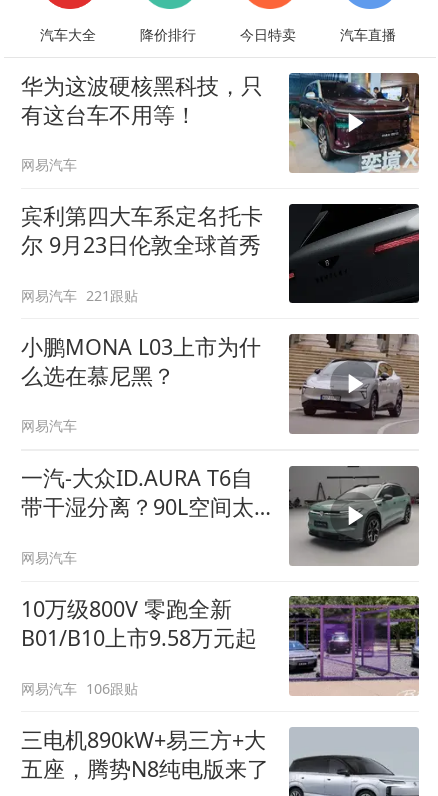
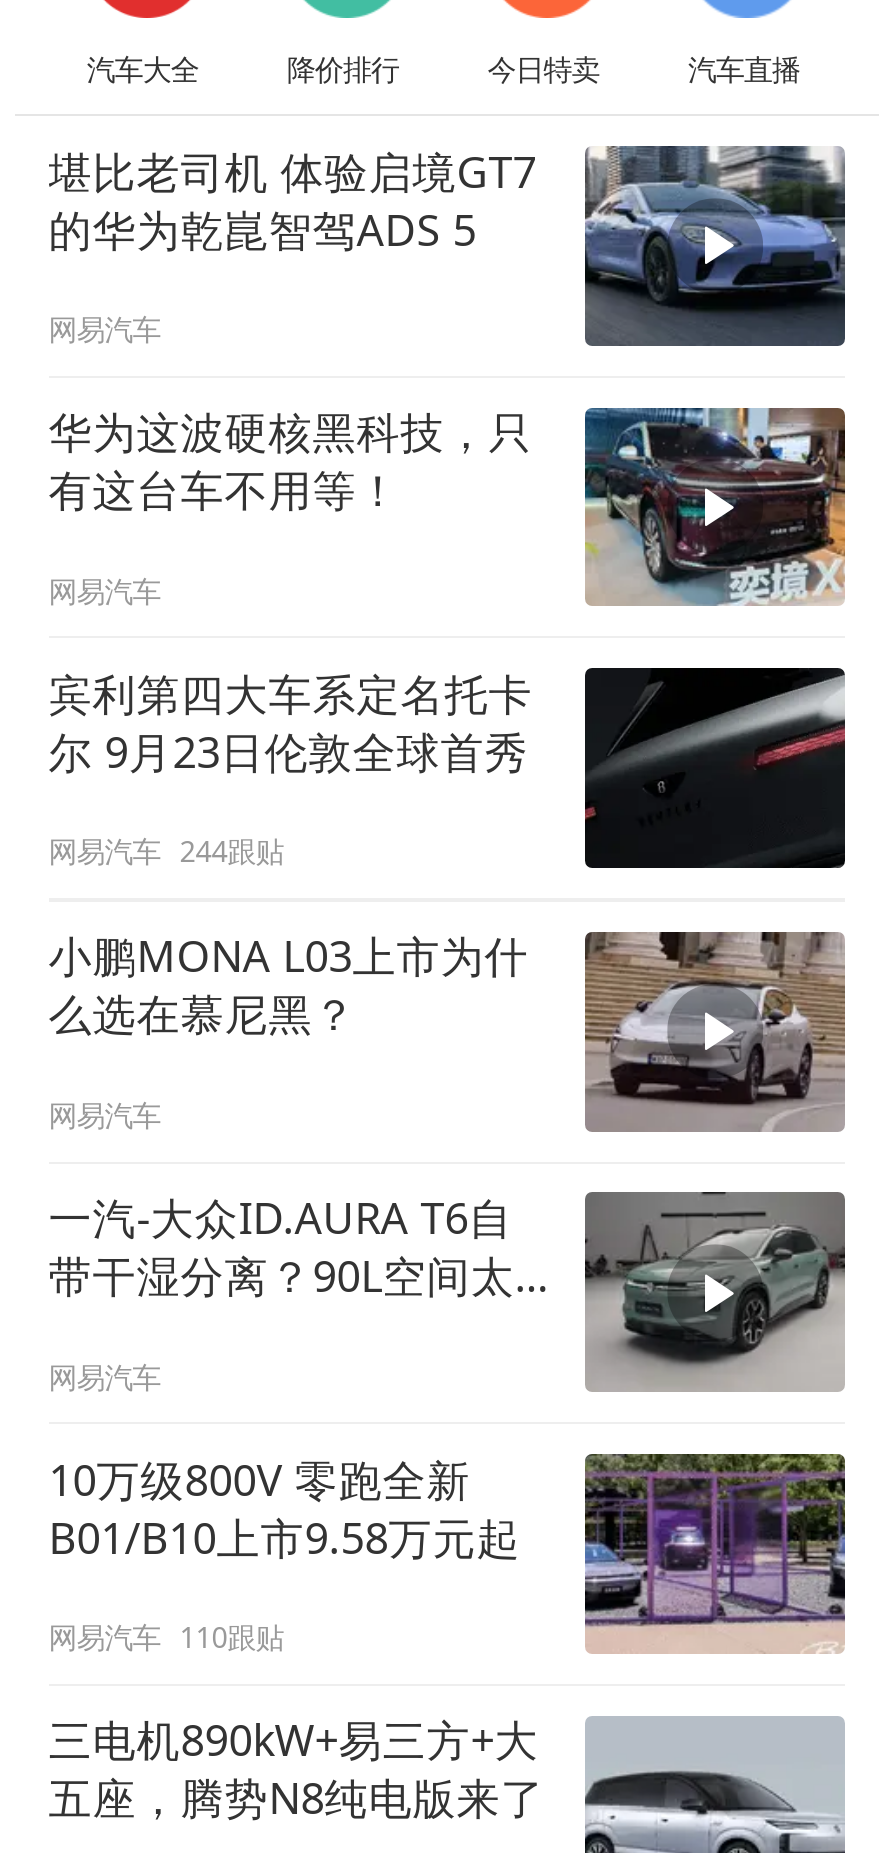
none -> [48,141,847,348] [image] | 堪比老司机 体验启境GT7 | 的华为乾崑智驾ADS 5 | 网易汽车
[21,286,138,305] 网易汽车 221跟贴 -> [48,833,284,871] 网易汽车 244跟贴
[21,679,138,698] 网易汽车 106跟贴 -> [48,1618,284,1656] 网易汽车 110跟贴

